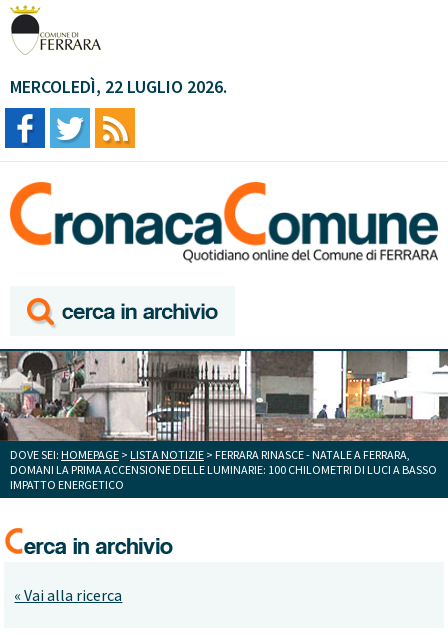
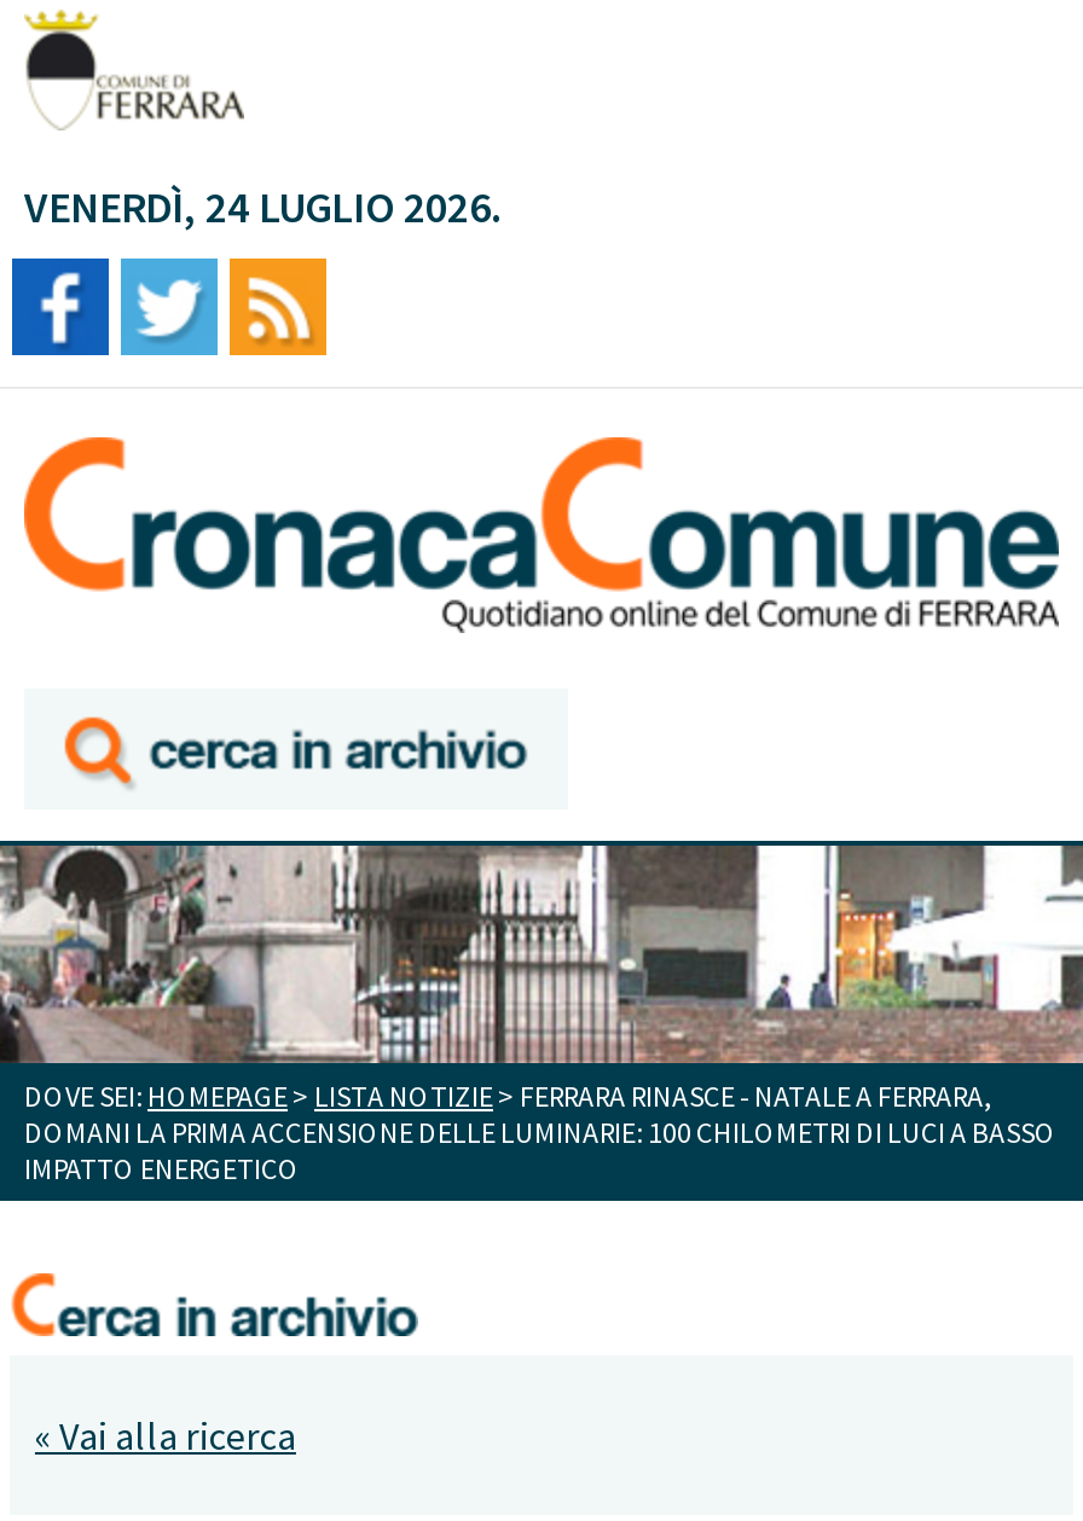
[10,75,227,98] MERCOLEDÌ, 22 LUGLIO 2026. -> [24,179,500,234] VENERDÌ, 24 LUGLIO 2026.

